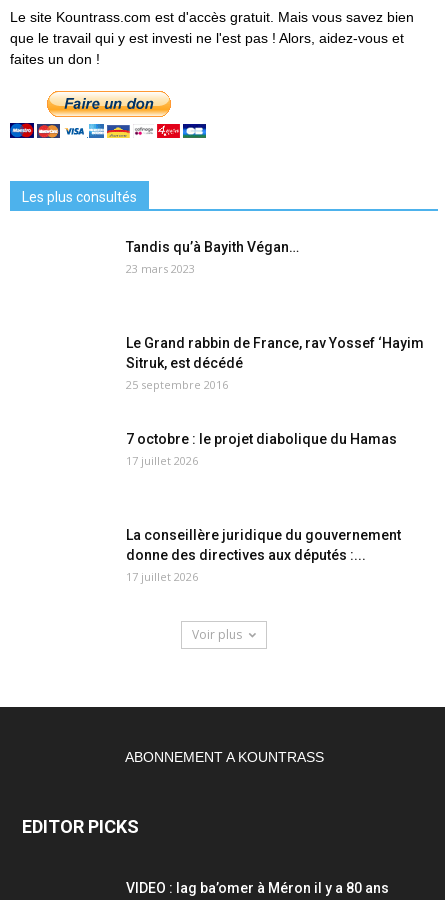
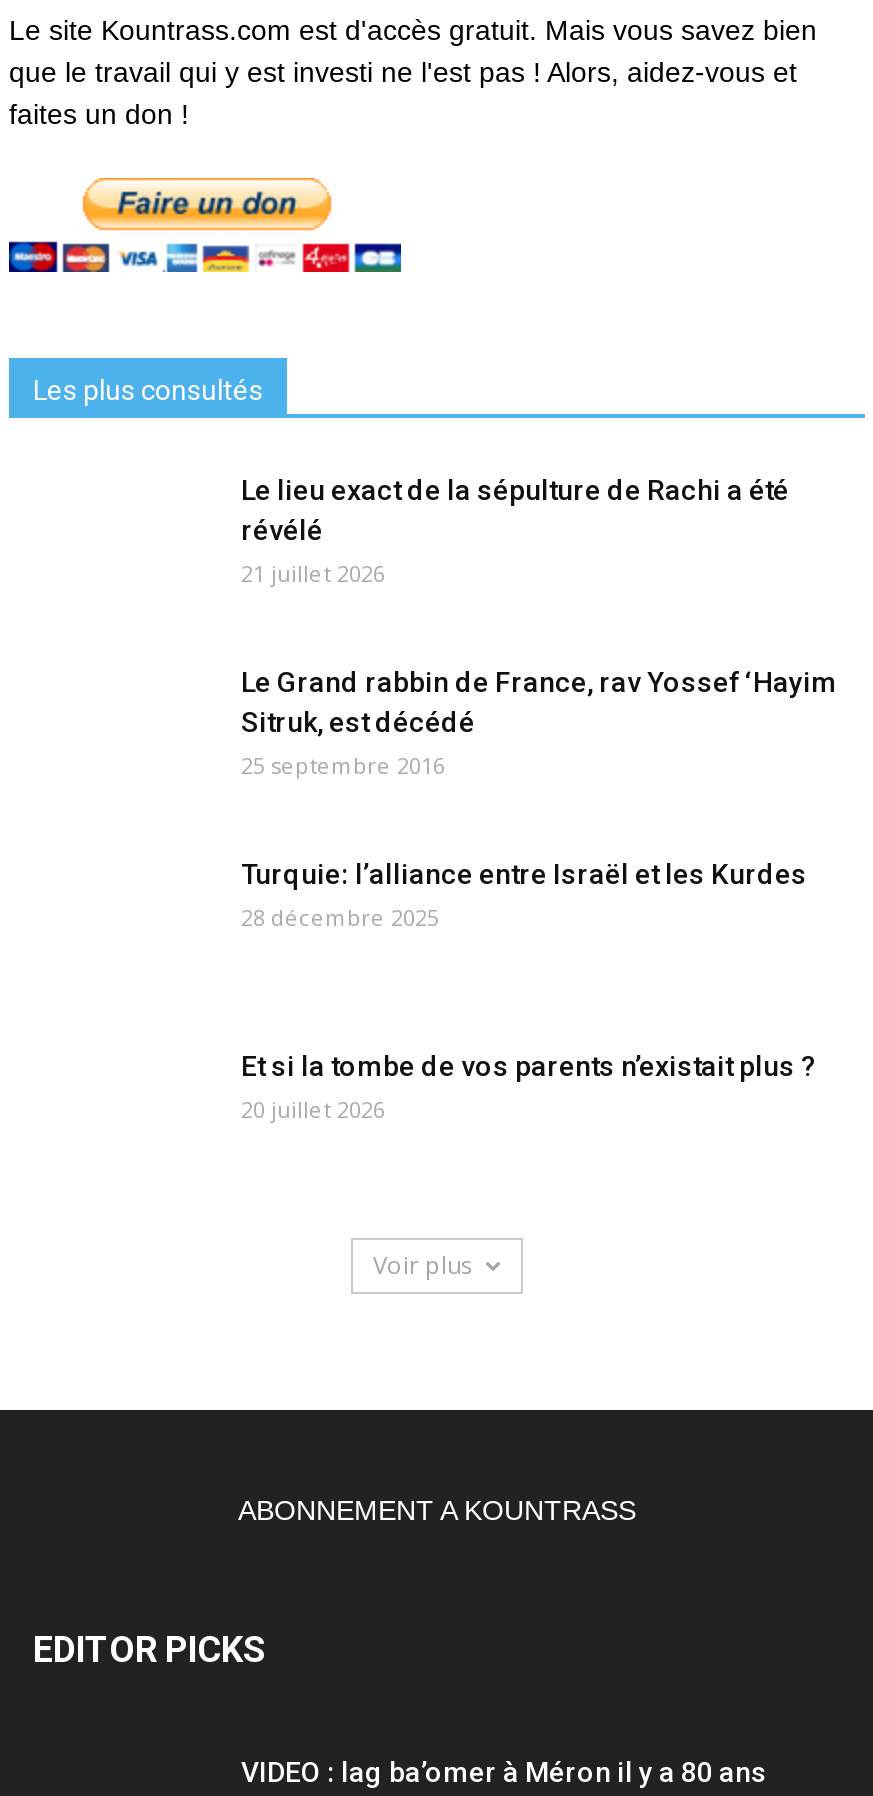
[126,239,299,276] Tandis qu’à Bayith Végan… | 23 mars 2023 -> [241,474,789,588] Le lieu exact de la sépulture de Rachi a été | révélé | 21 juillet 2026
[126,431,397,468] 7 octobre : le projet diabolique du Hamas | 17 juillet 2026 -> [241,858,807,932] Turquie: l’alliance entre Israël et les Kurdes | 28 décembre 2025
[126,527,401,584] La conseillère juridique du gouvernement | donne des directives aux députés :... | 17 juillet 2026 -> [241,1050,817,1124] Et si la tombe de vos parents n’existait plus ? | 20 juillet 2026

